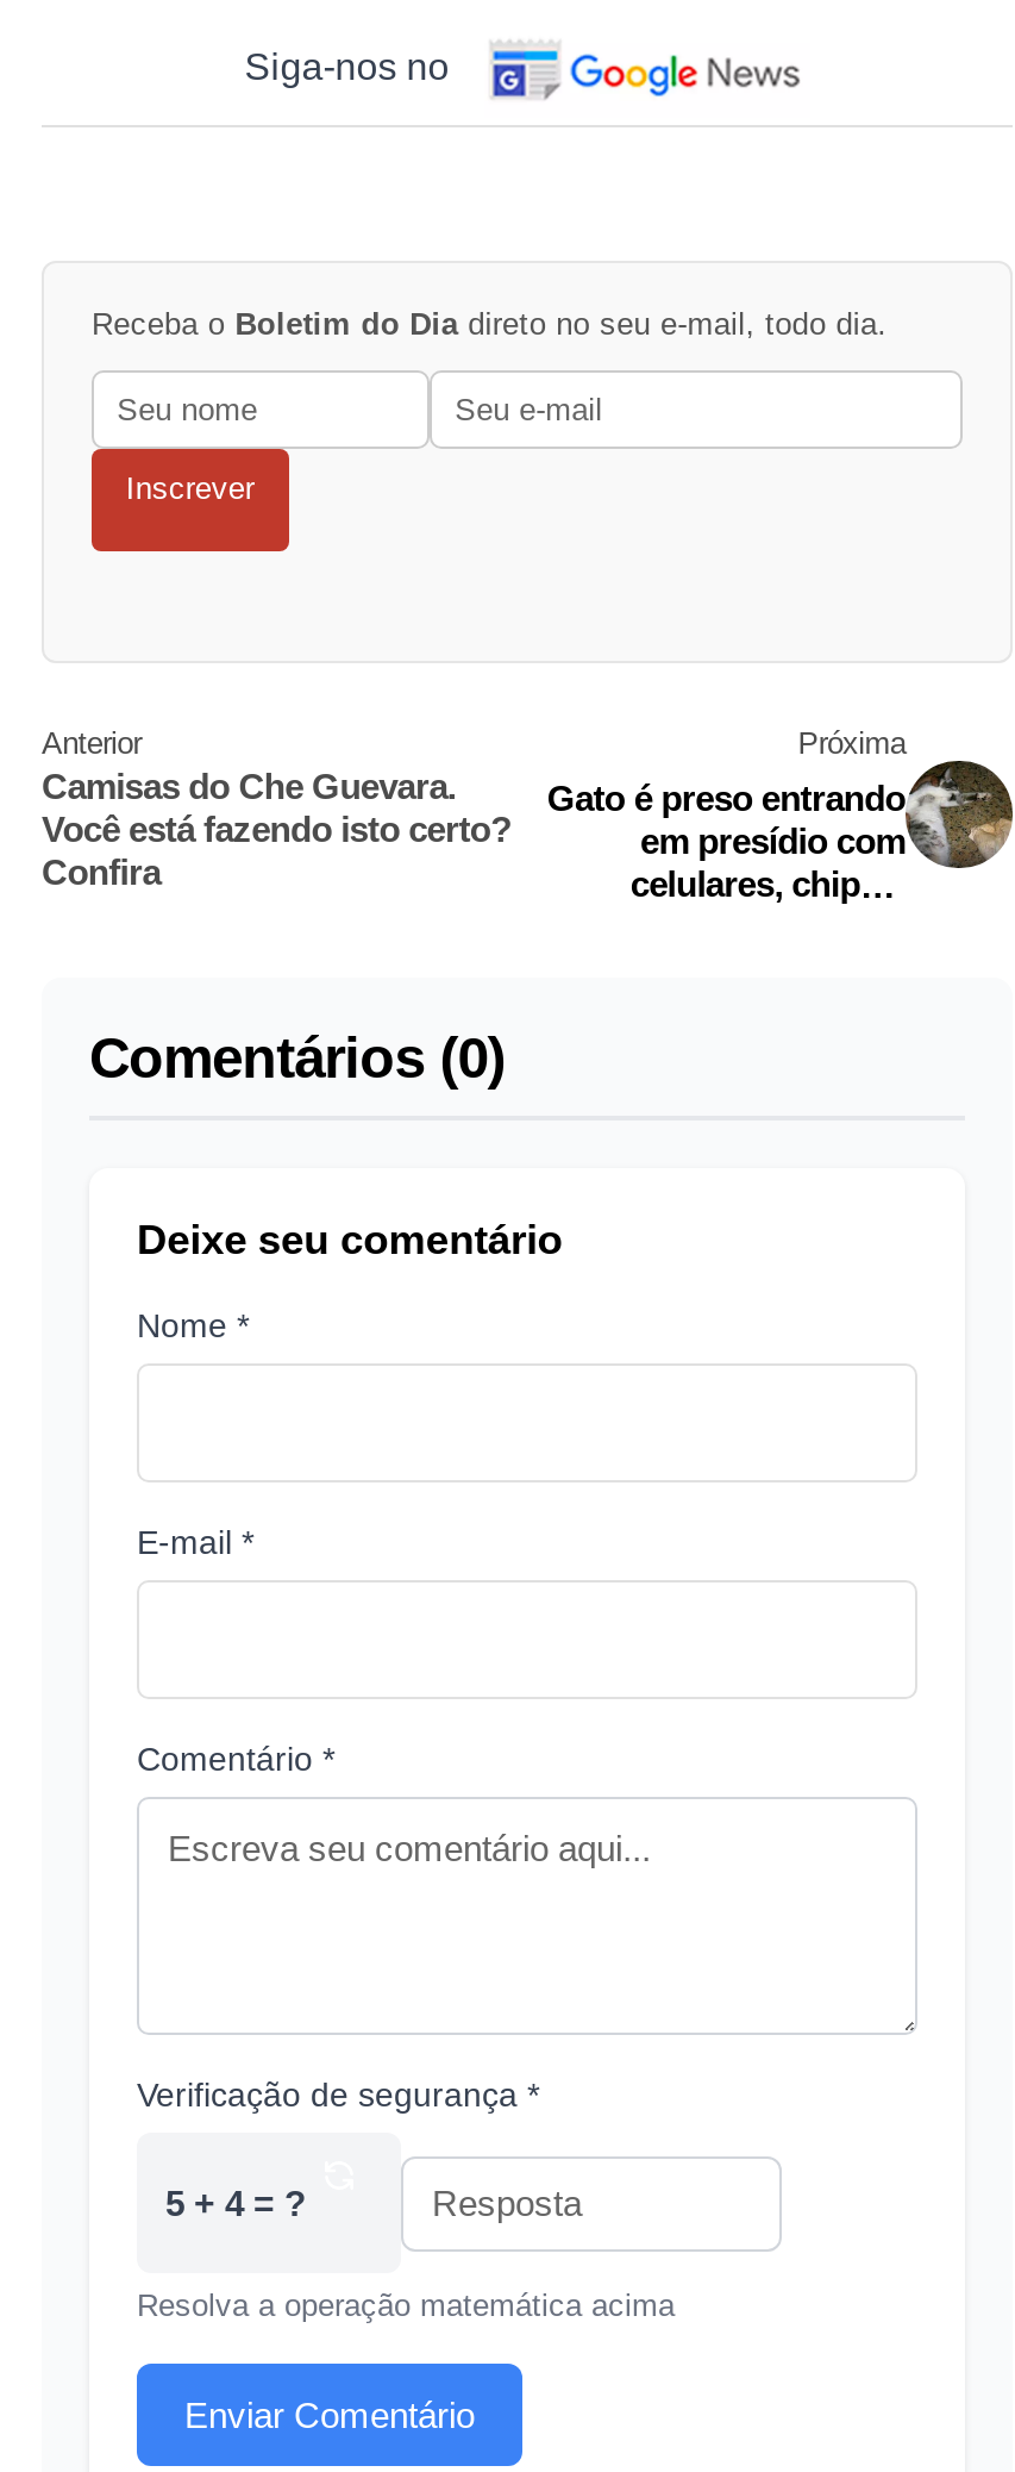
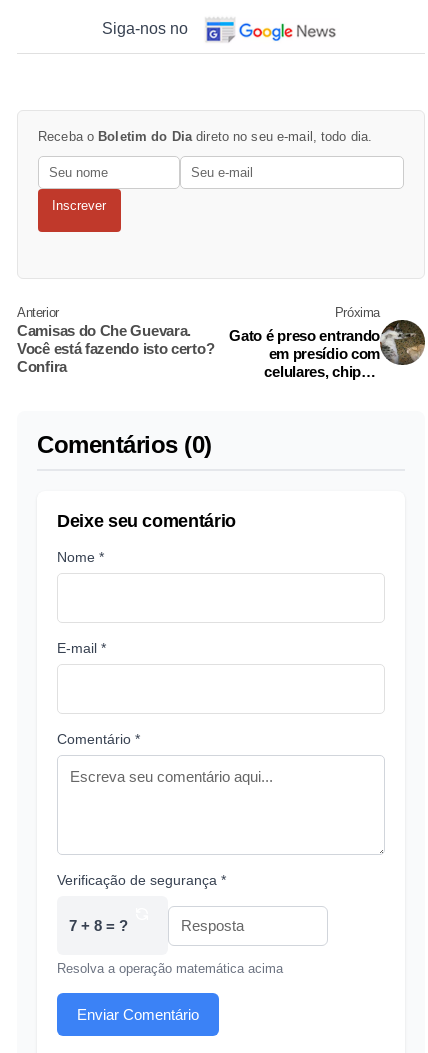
[165,2182,306,2223] 5 + 4 = ? -> [69,917,128,934] 7 + 8 = ?

